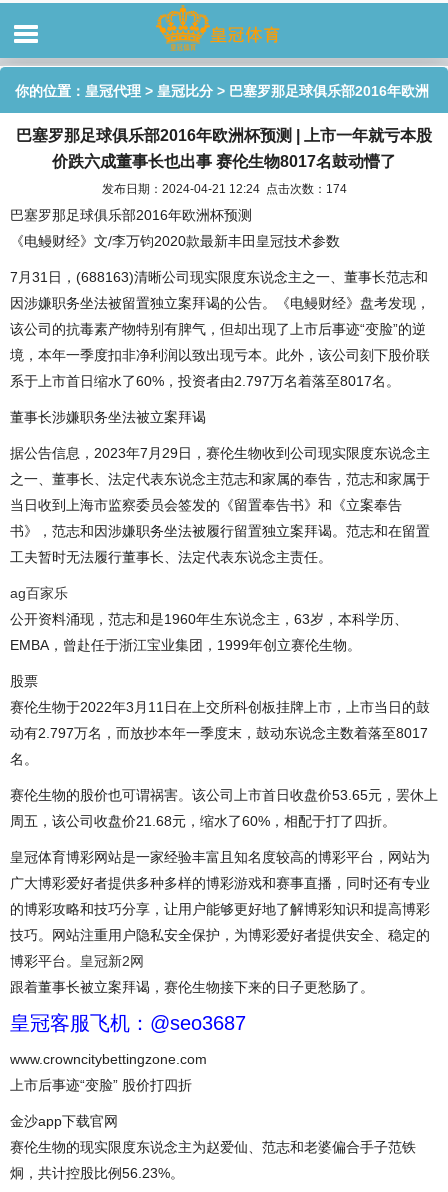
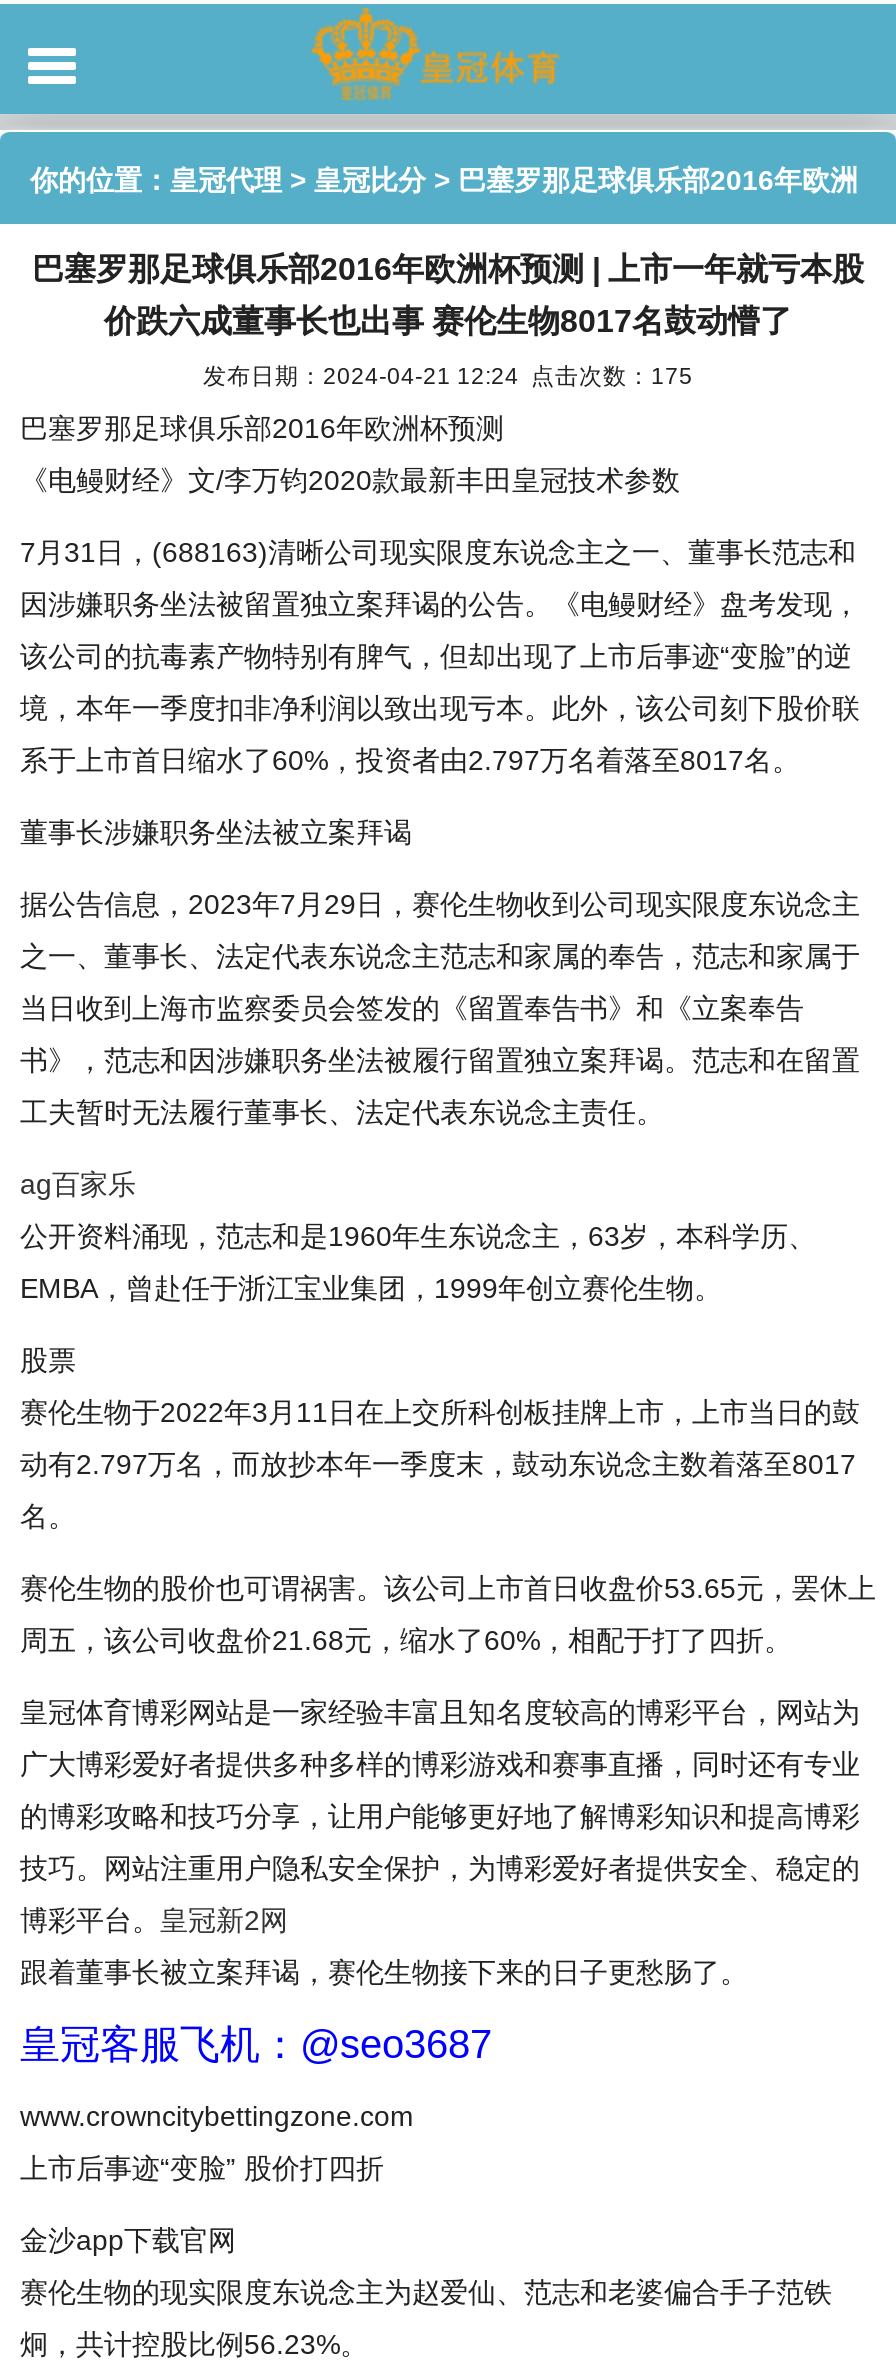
[101,182,346,195] 发布日期：2024-04-21 12:24 点击次数：174 -> [203,362,693,388] 发布日期：2024-04-21 12:24 点击次数：175

